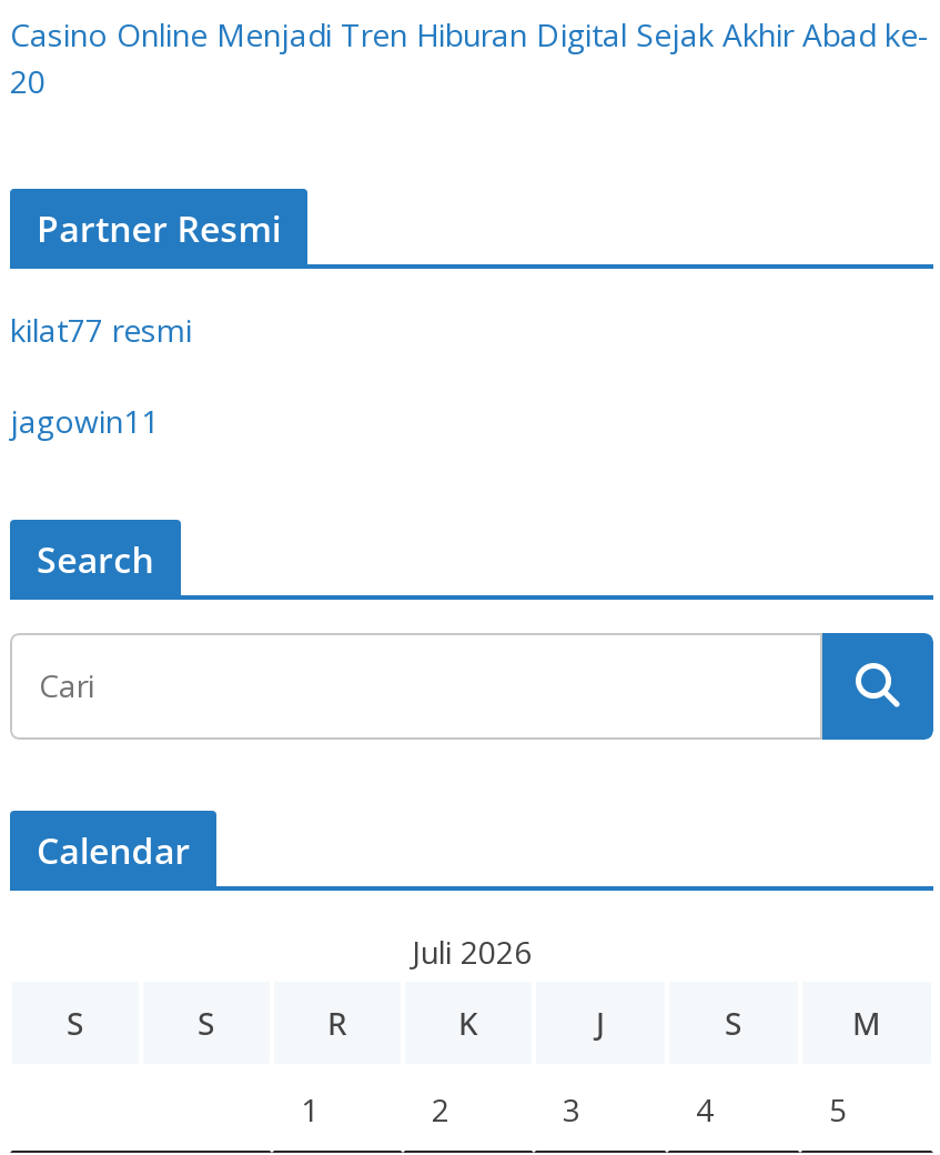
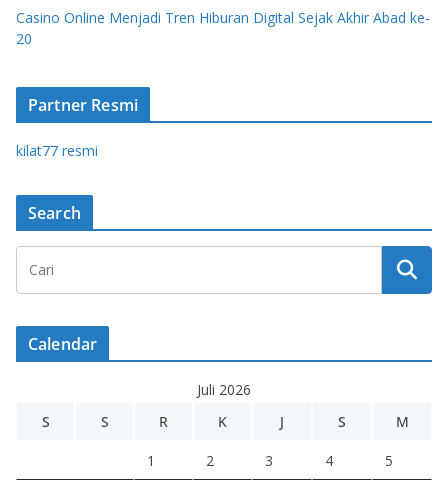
[10,400,159,442] jagowin11 -> none

